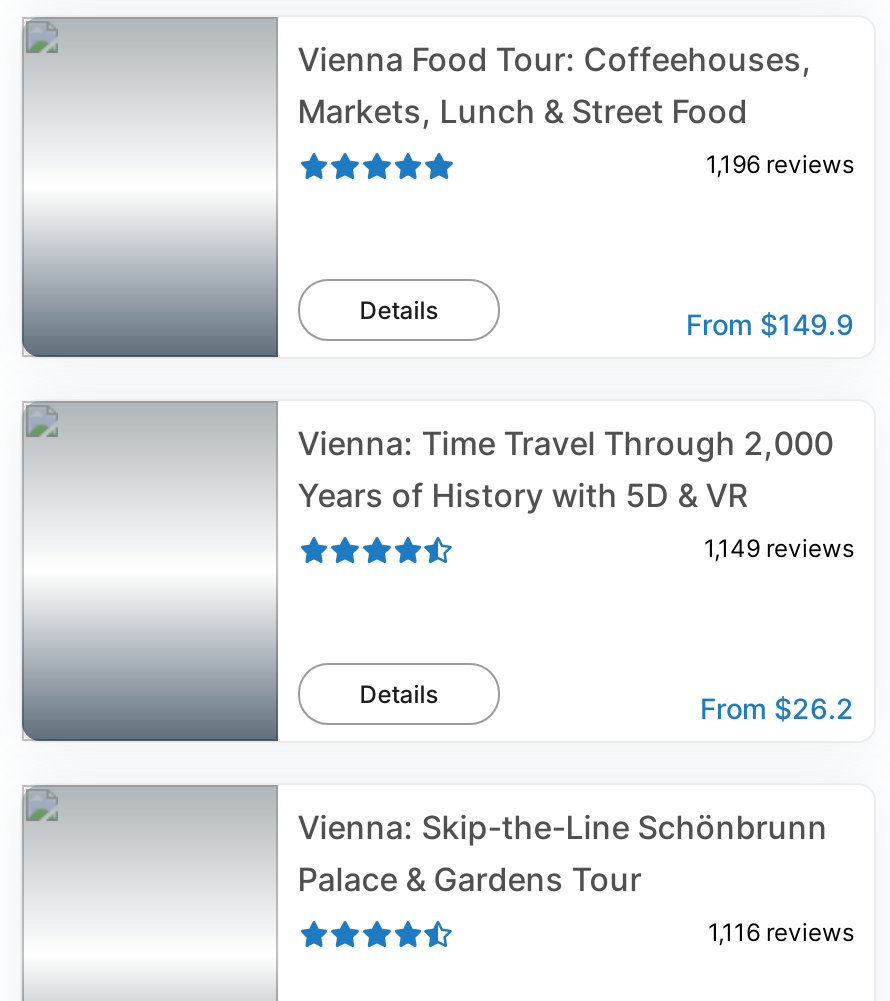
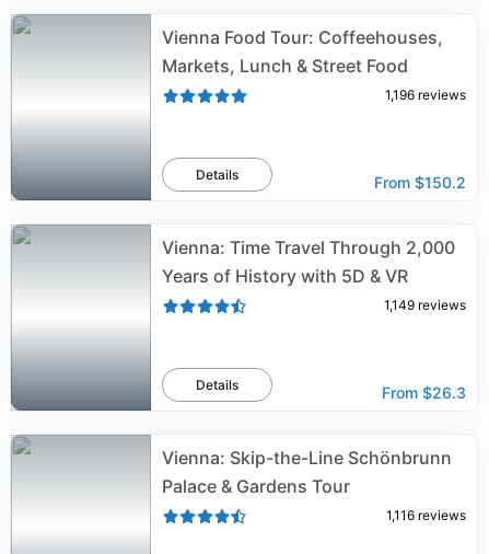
[686,307,854,341] From $149.9 -> [374,173,466,192] From $150.2
[700,691,854,725] From $26.2 -> [382,383,466,402] From $26.3

